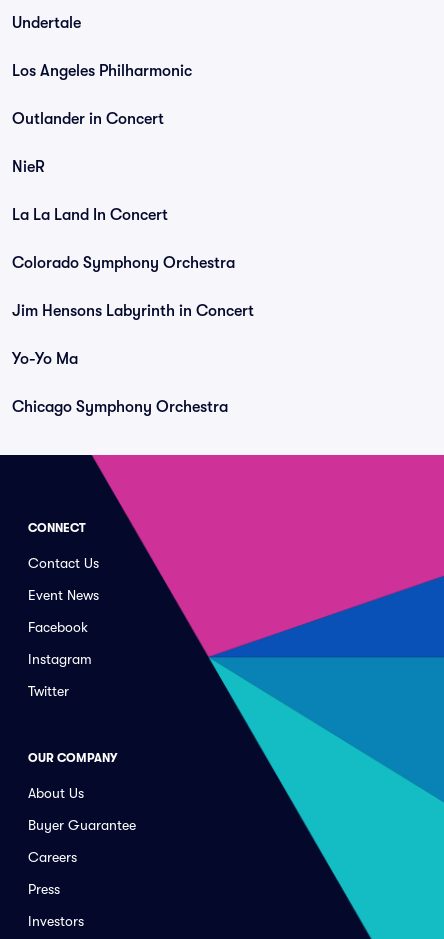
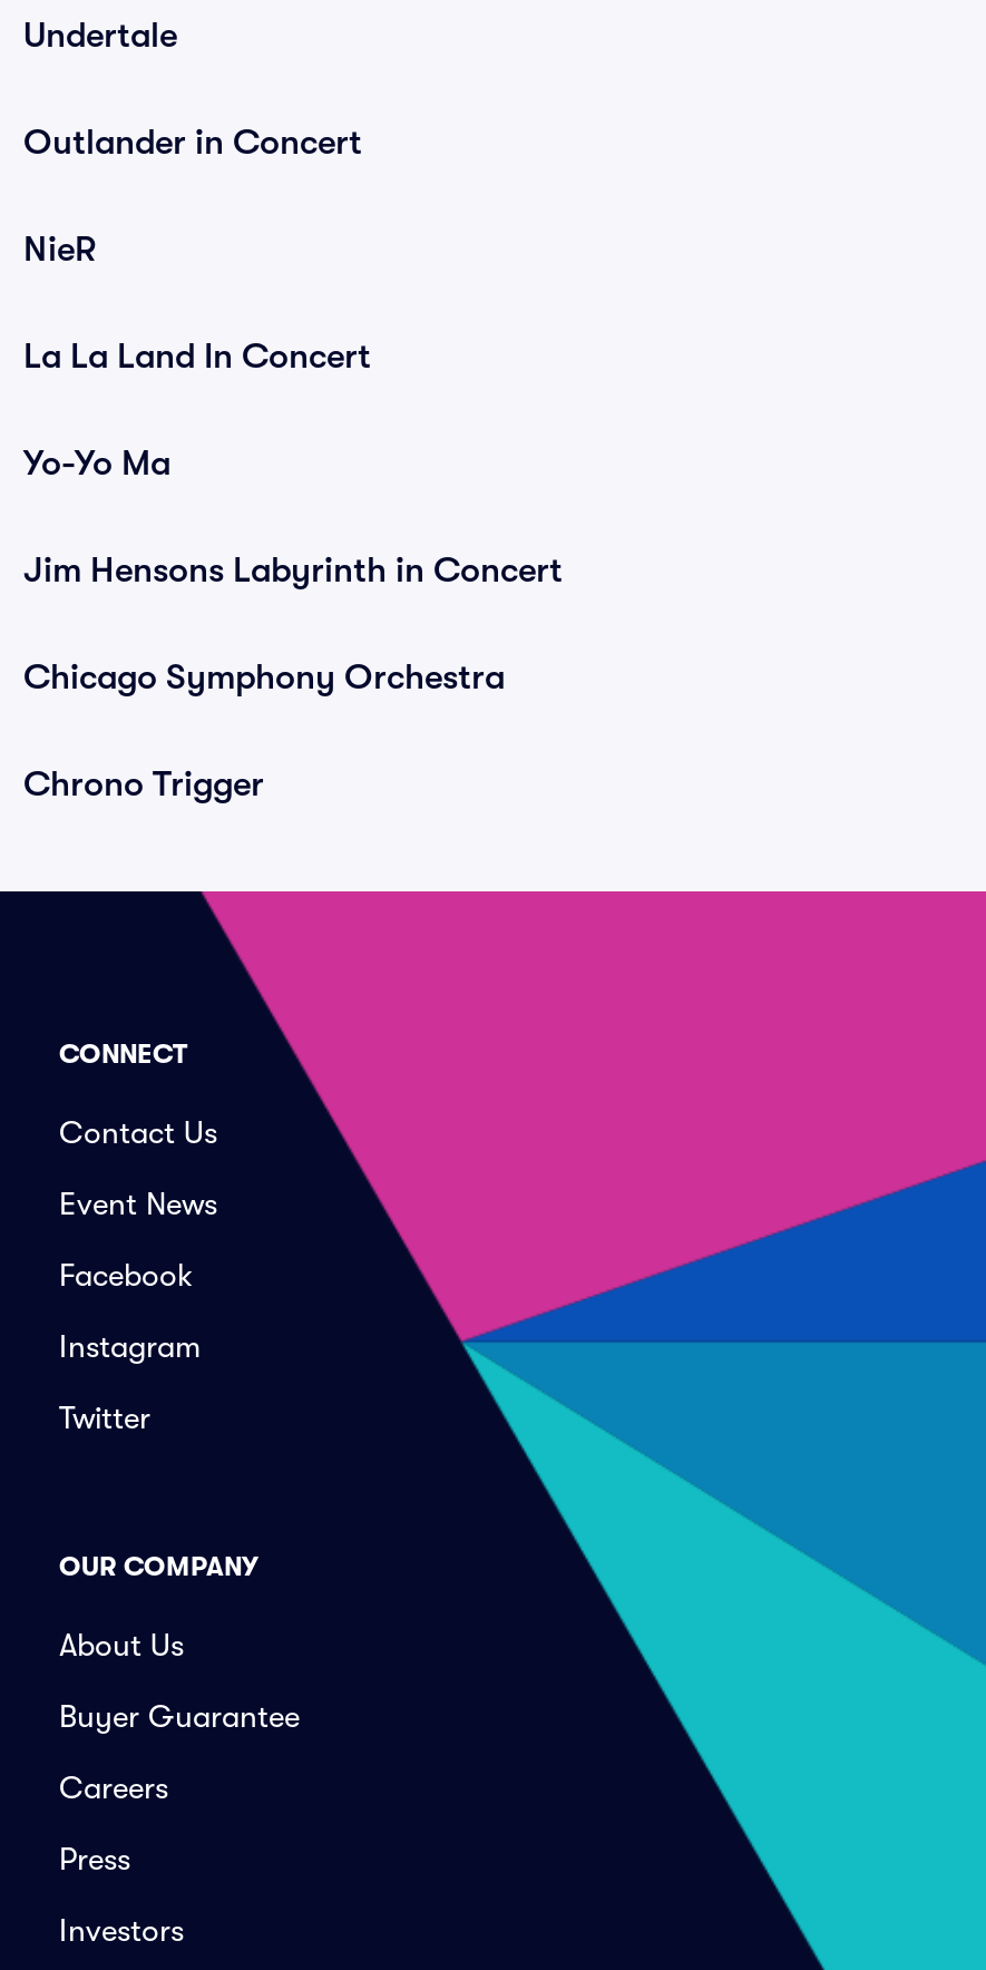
[12,62,192,80] Los Angeles Philharmonic -> none
[12,254,235,272] Colorado Symphony Orchestra -> none
moved [12,350,78,368] -> [23,443,170,484]: Yo-Yo Ma
moved [12,398,228,416] -> [23,657,505,698]: Chicago Symphony Orchestra
none -> [23,764,264,804] Chrono Trigger

